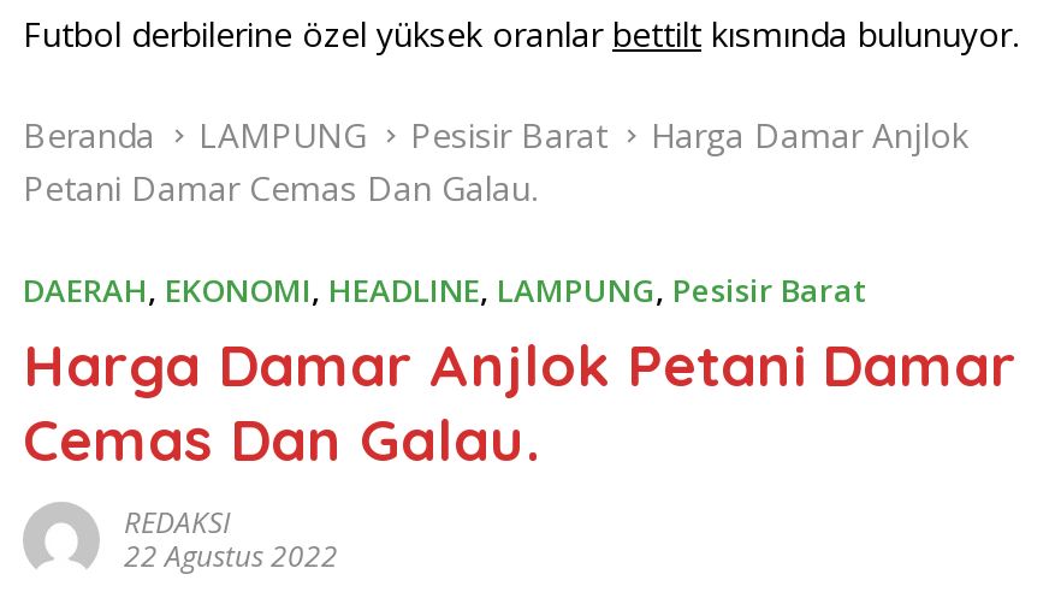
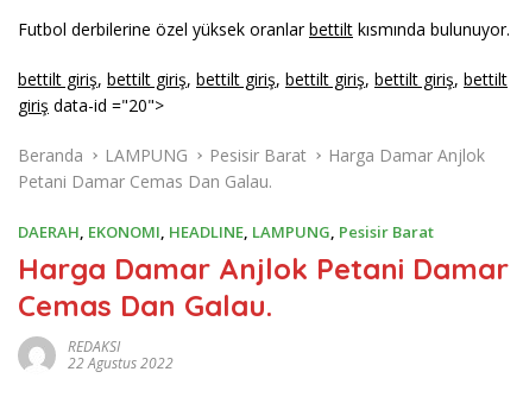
none -> [18,68,508,116] bettilt giriş, bettilt giriş, bettilt giriş, bettilt giriş, bettilt giriş, bettilt | giriş data-id ="20">

